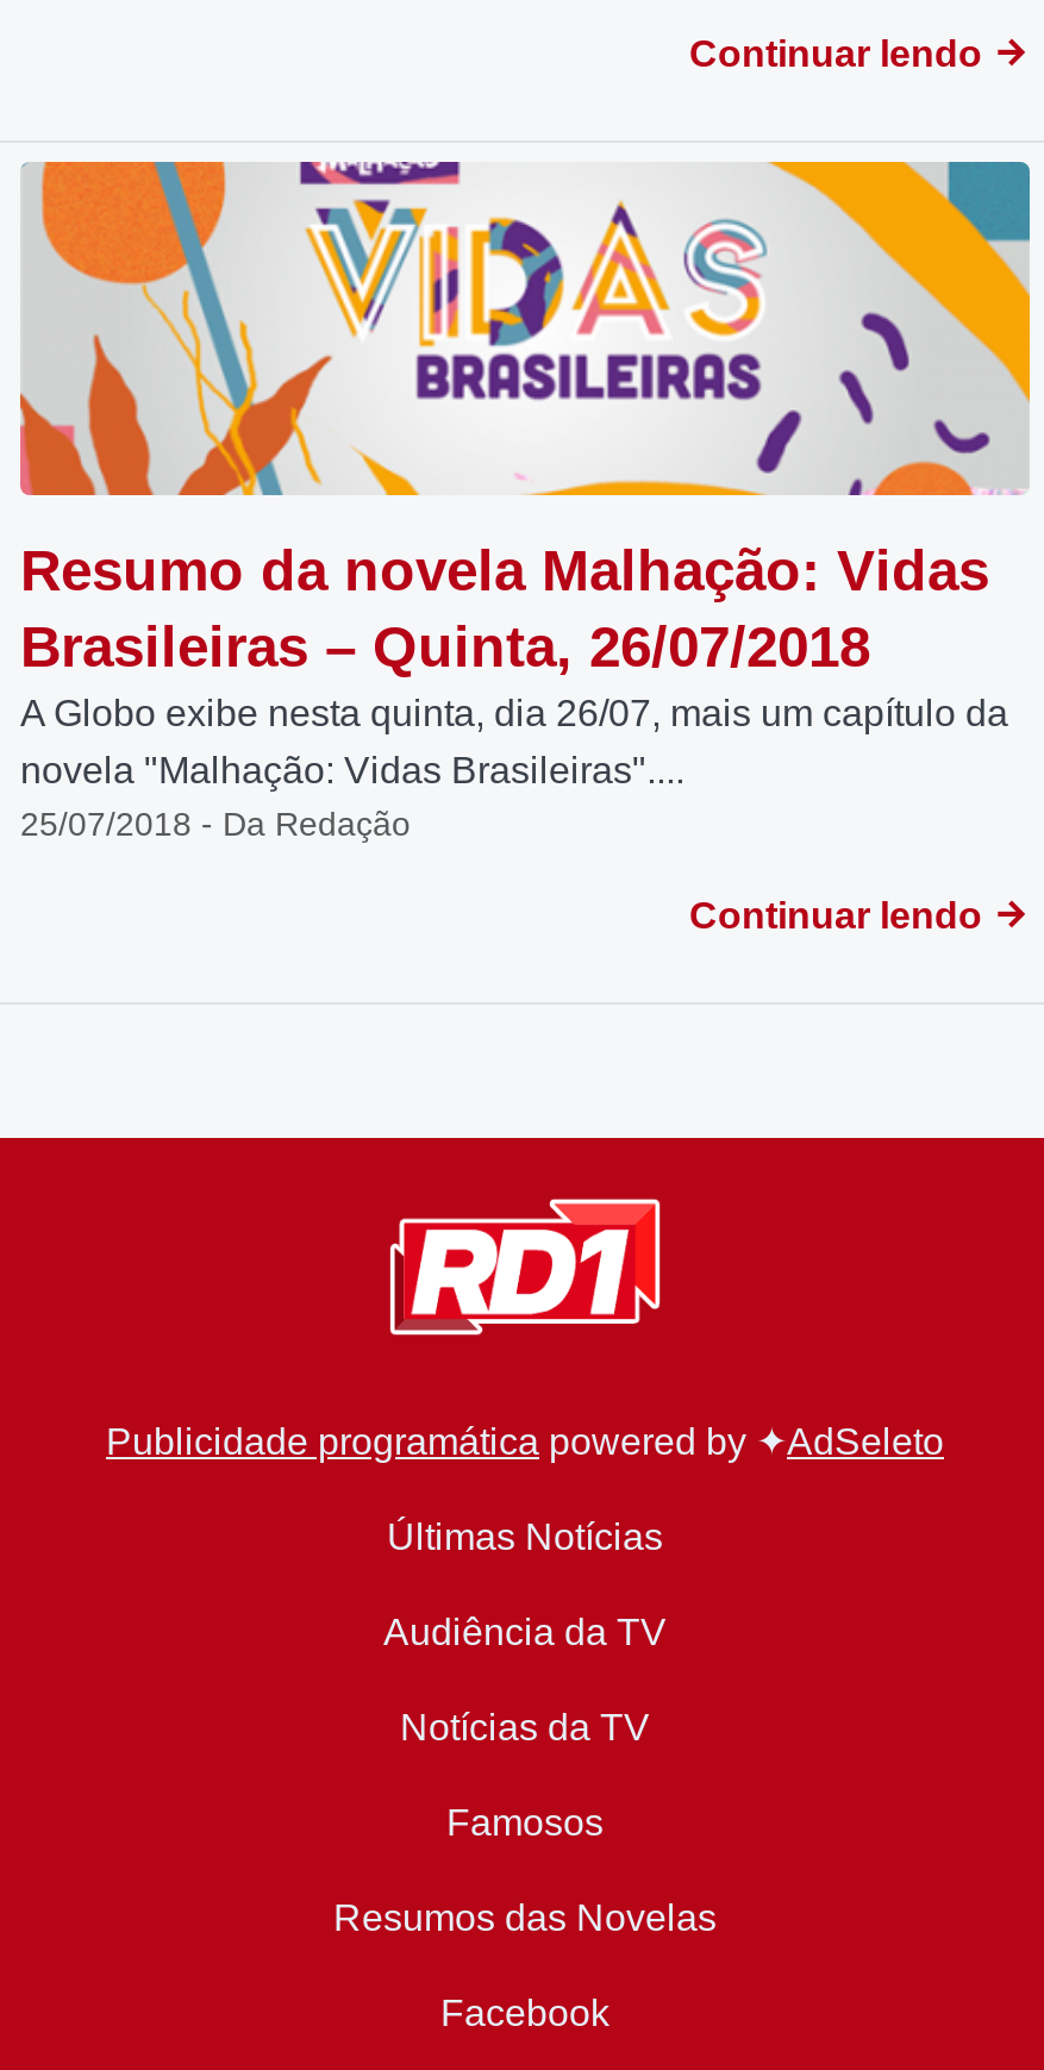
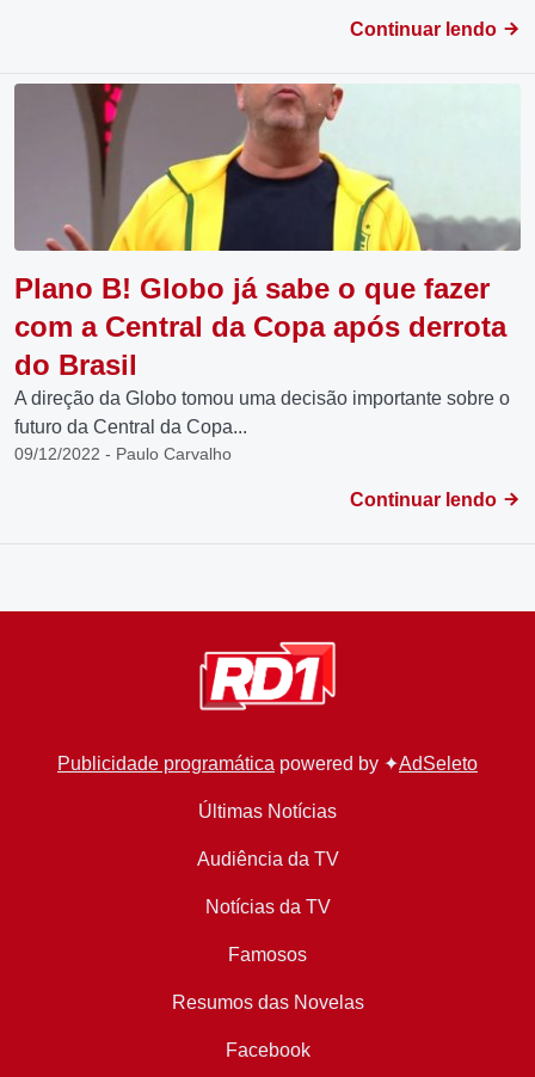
[20,158,1032,842] [image] | Resumo da novela Malhação: Vidas | Brasileiras – Quinta, 26/07/2018 | A Globo exibe nesta quinta, dia 26/07, mais um capítulo da | novela "Malhação: Vidas Brasileiras".... | 25/07/2018 - Da Redação -> [14,82,521,464] [image] | Plano B! Globo já sabe o que fazer | com a Central da Copa após derrota | do Brasil | A direção da Globo tomou uma decisão importante sobre o | futuro da Central da Copa... | 09/12/2022 - Paulo Carvalho

